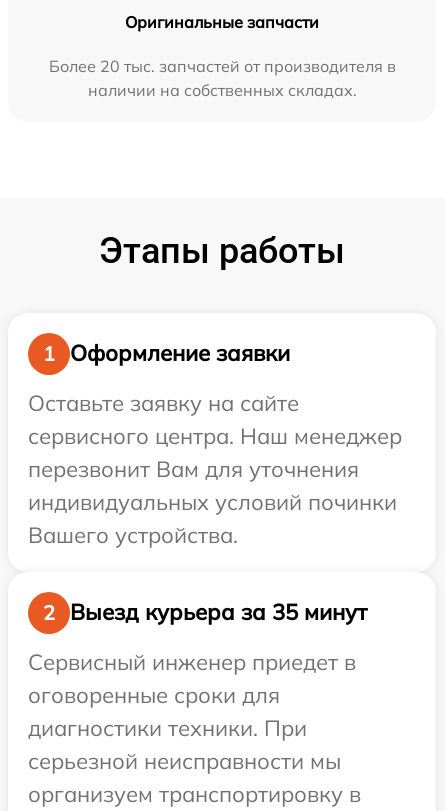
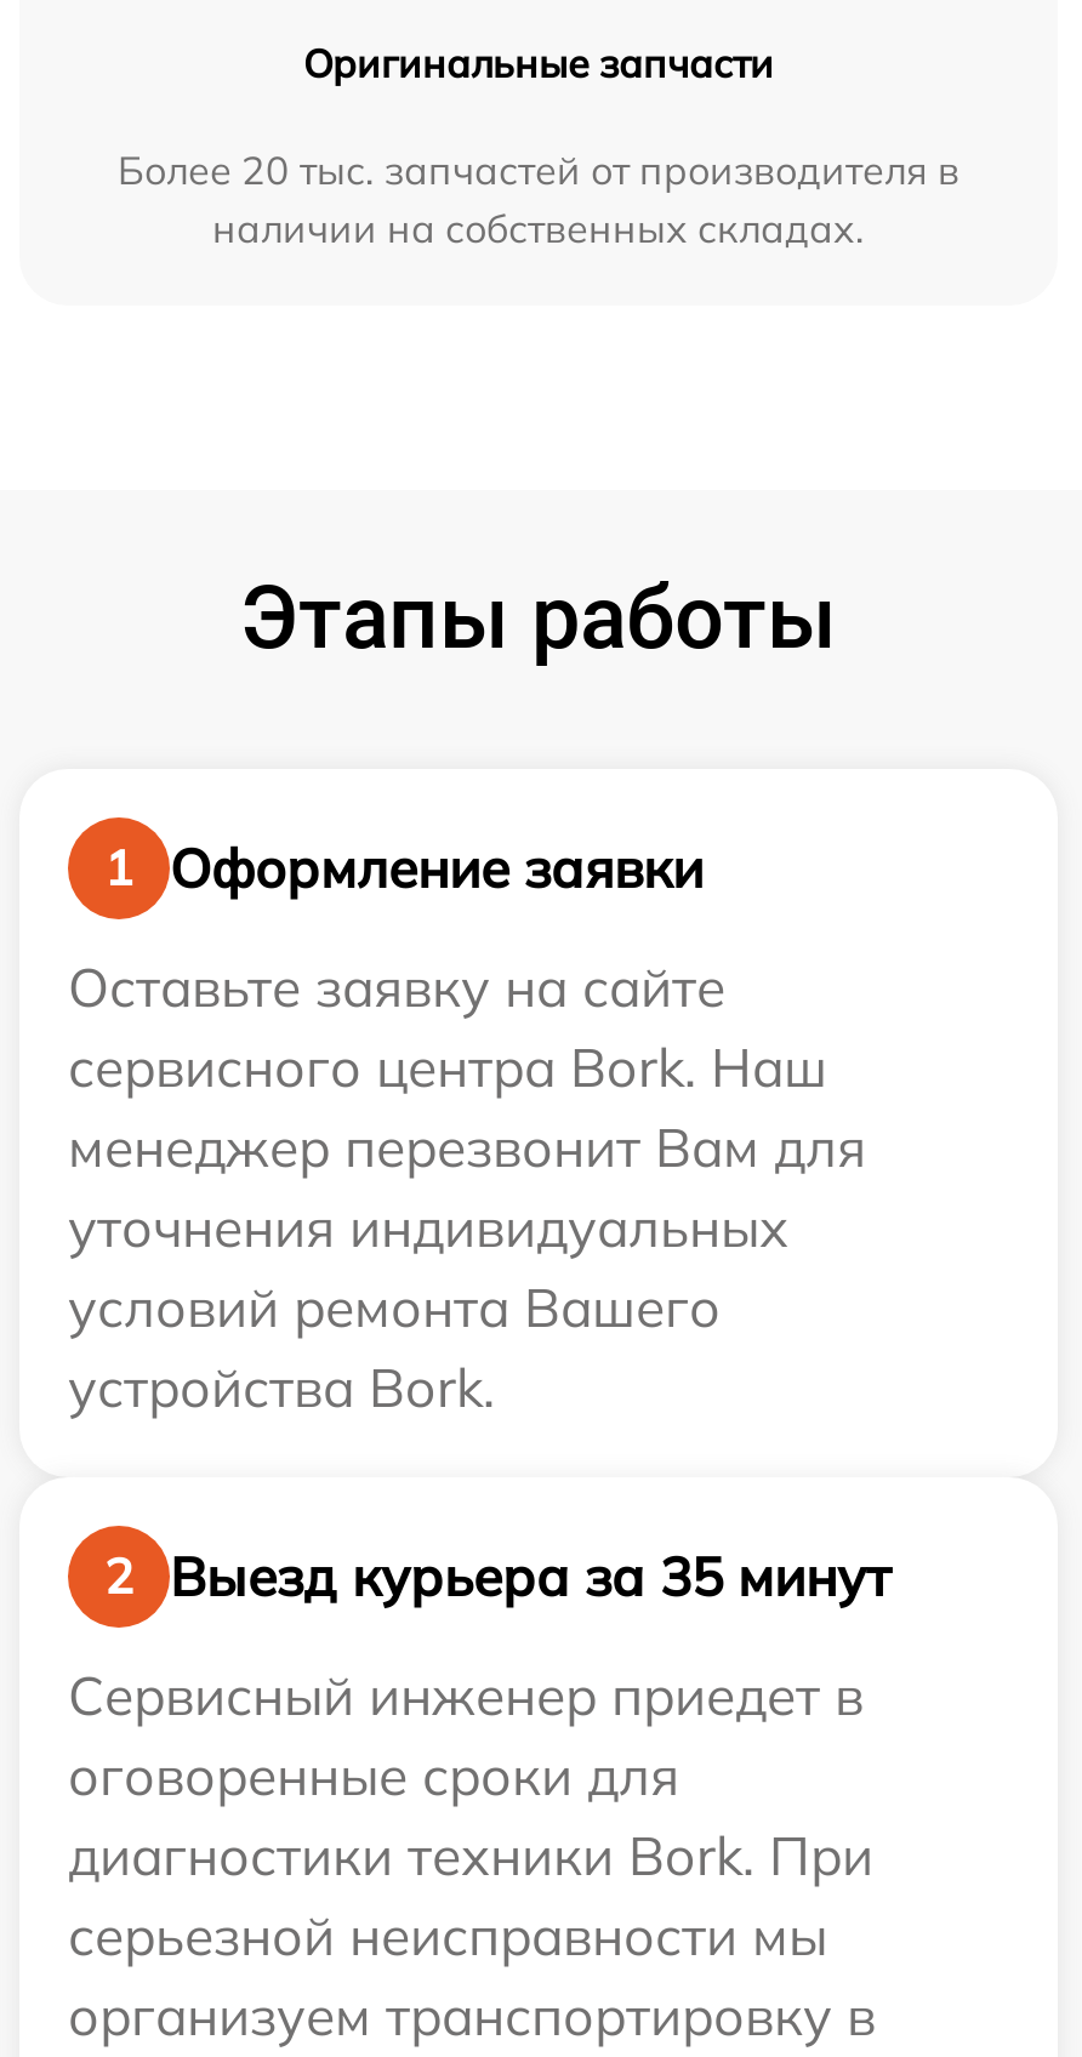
[28,422,402,549] сервисного центра. Наш менеджер | перезвонит Вам для уточнения | индивидуальных условий починки | Вашего устройства. -> [68,1033,866,1421] сервисного центра Bork. Наш | менеджер перезвонит Вам для | уточнения индивидуальных | условий ремонта Вашего | устройства Bork.
[28,714,307,742] диагностики техники. При -> [68,1821,873,1889] диагностики техники Bork. При

